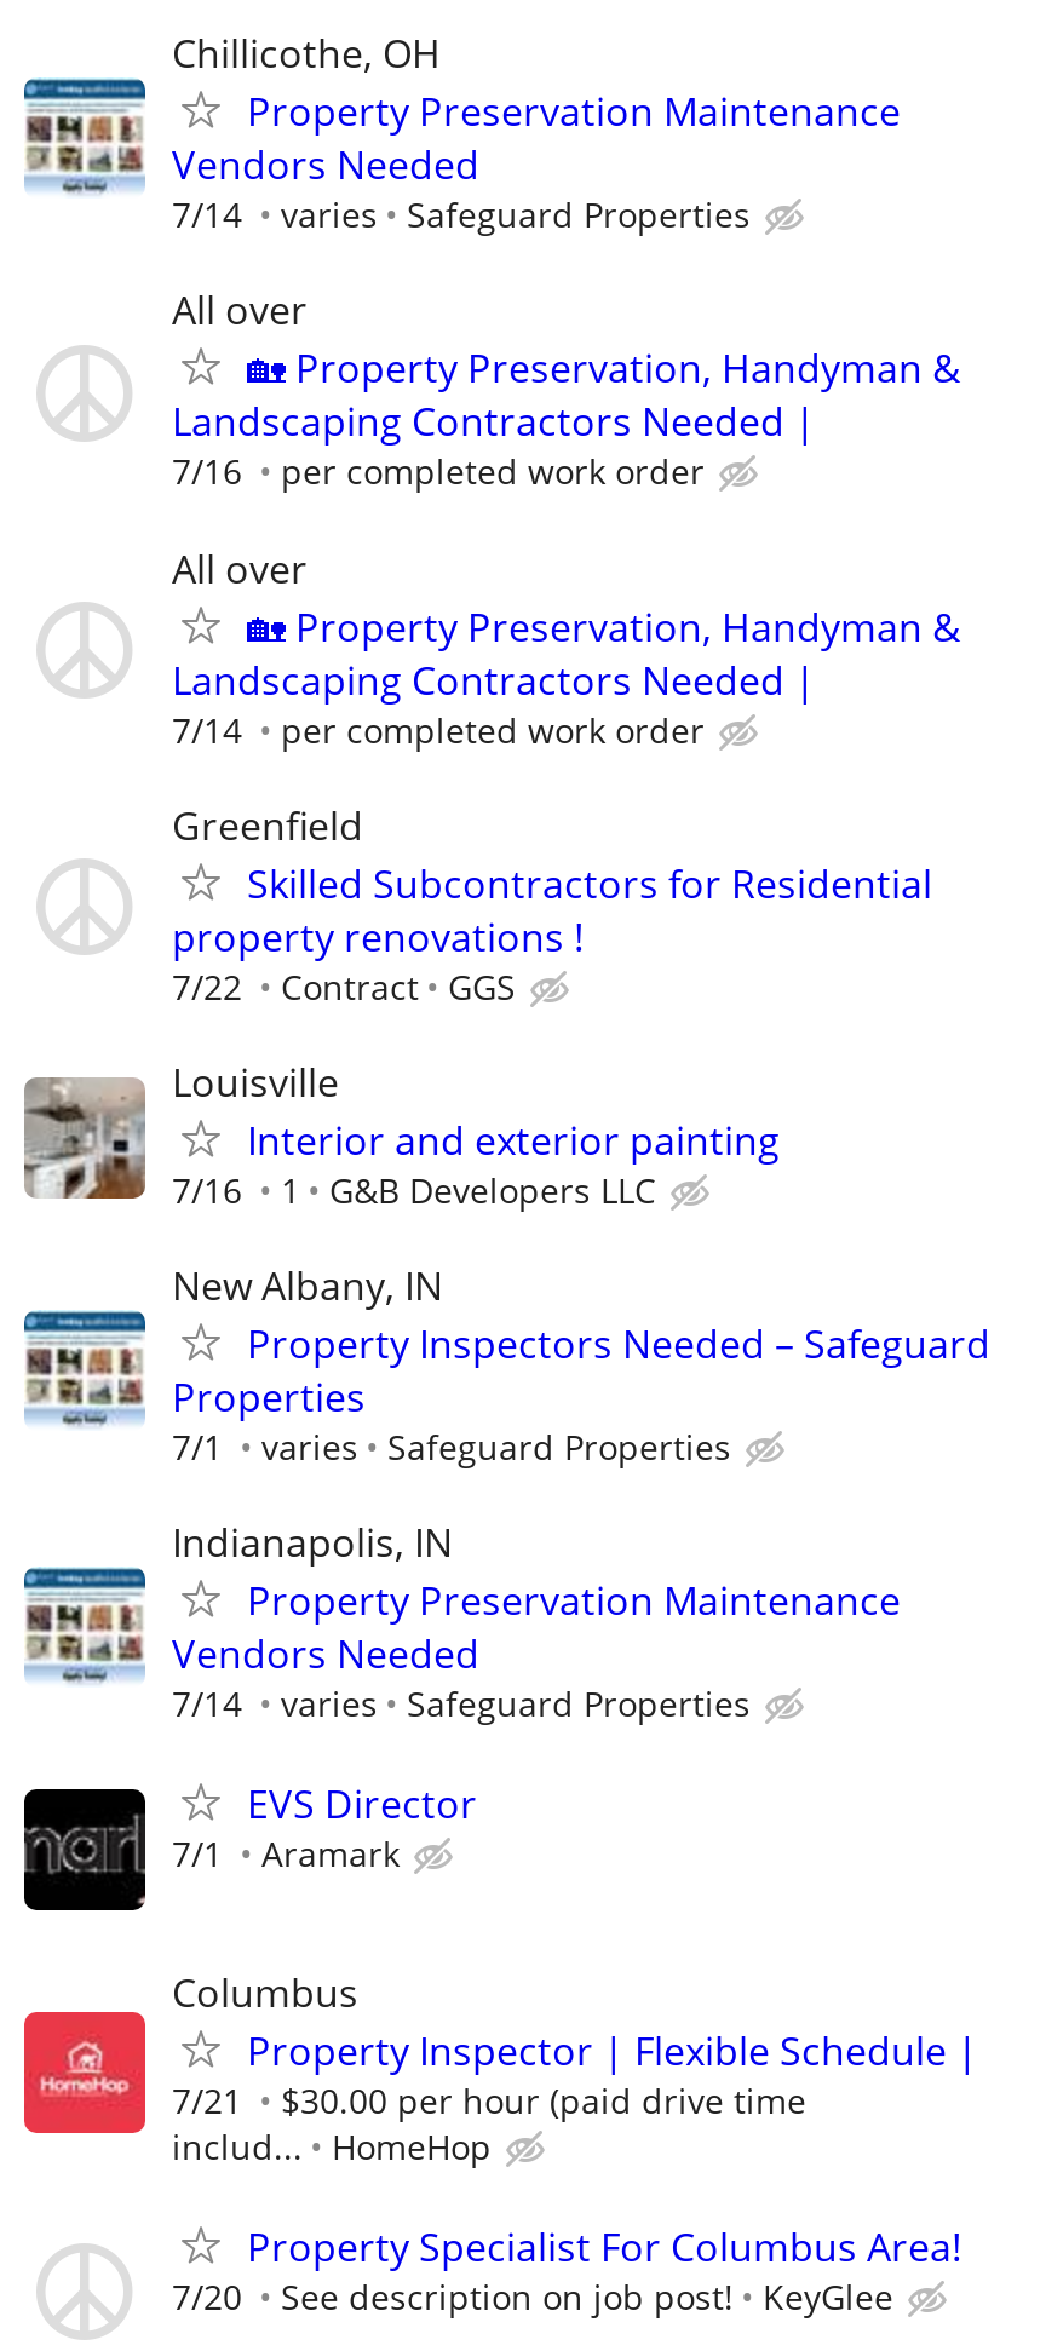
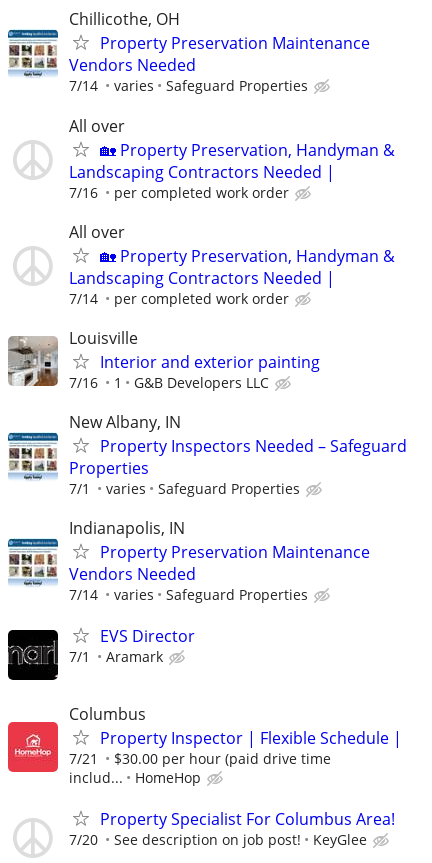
[172,799,932,1009] Greenfield | Skilled Subcontractors for Residential | property renovations ! | 7/22 | Contract | GGS -> none

